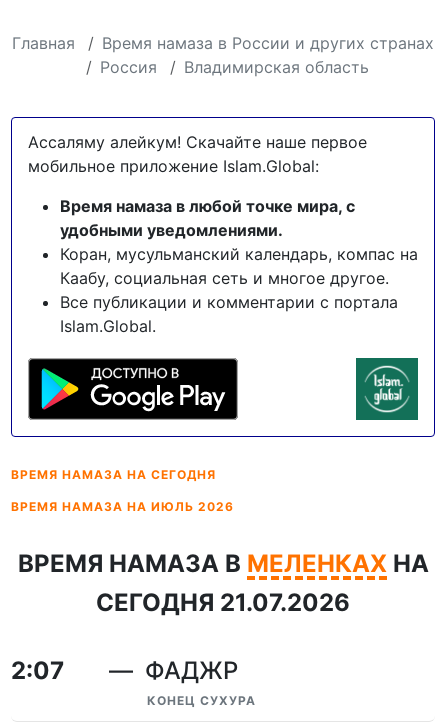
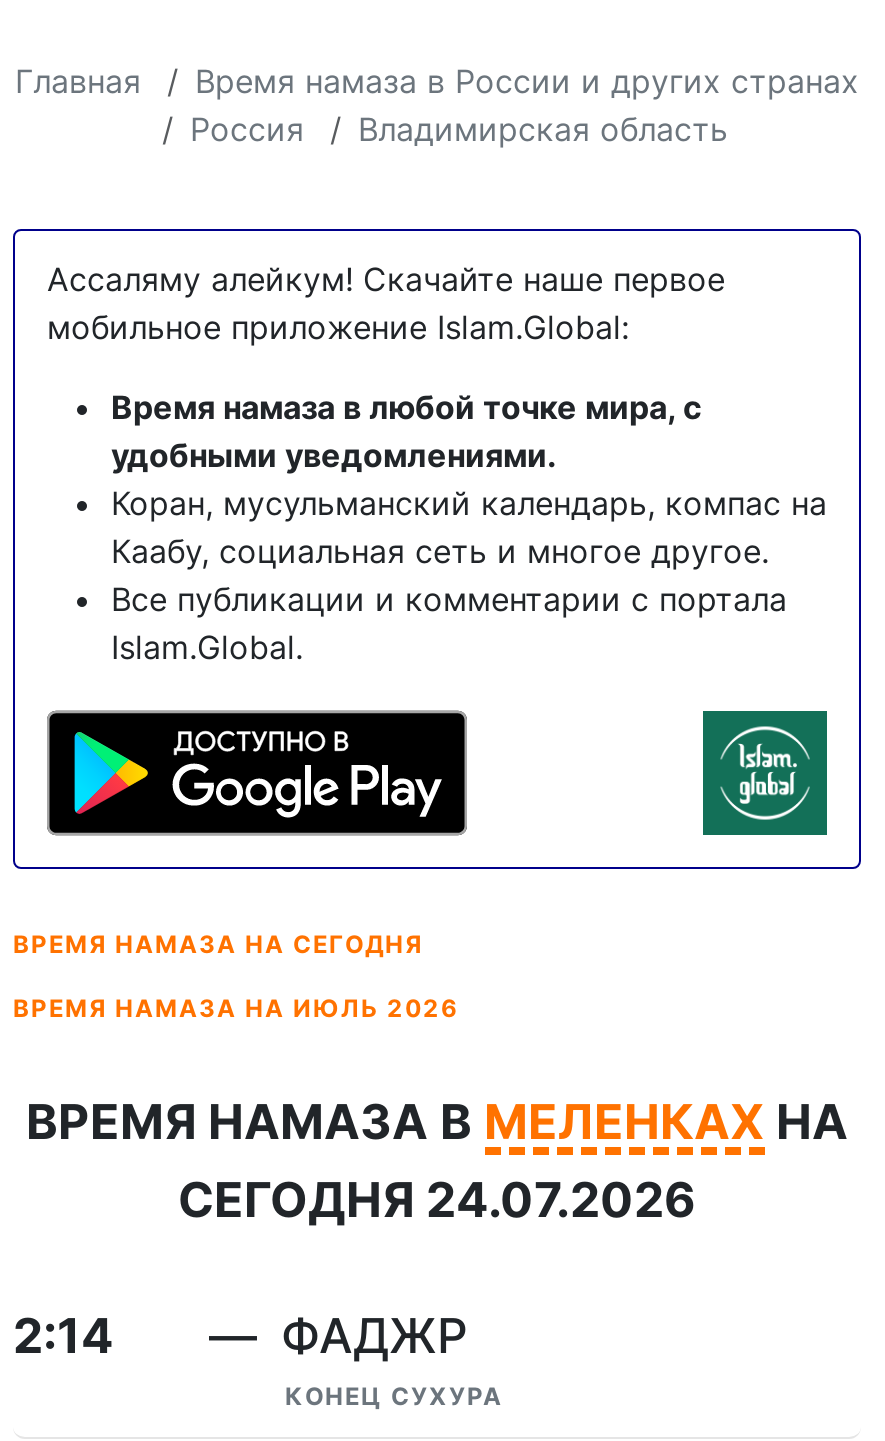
[96,588,350,617] СЕГОДНЯ 21.07.2026 -> [178,1171,696,1229] СЕГОДНЯ 24.07.2026
[11,656,64,685] 2:07 -> [13,1307,113,1365] 2:14

